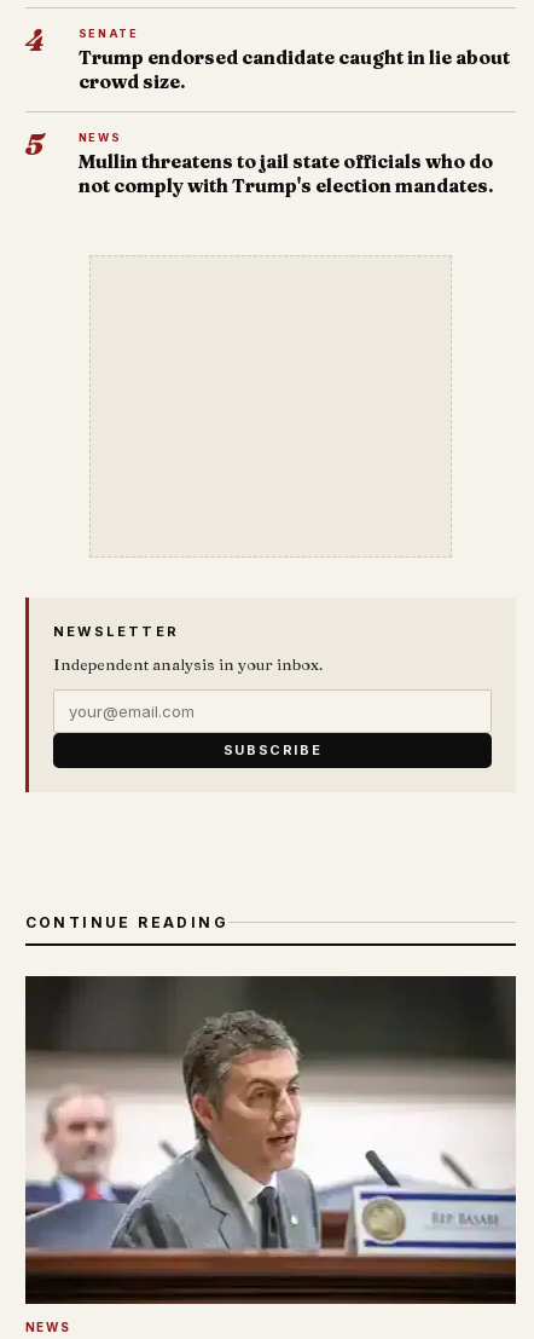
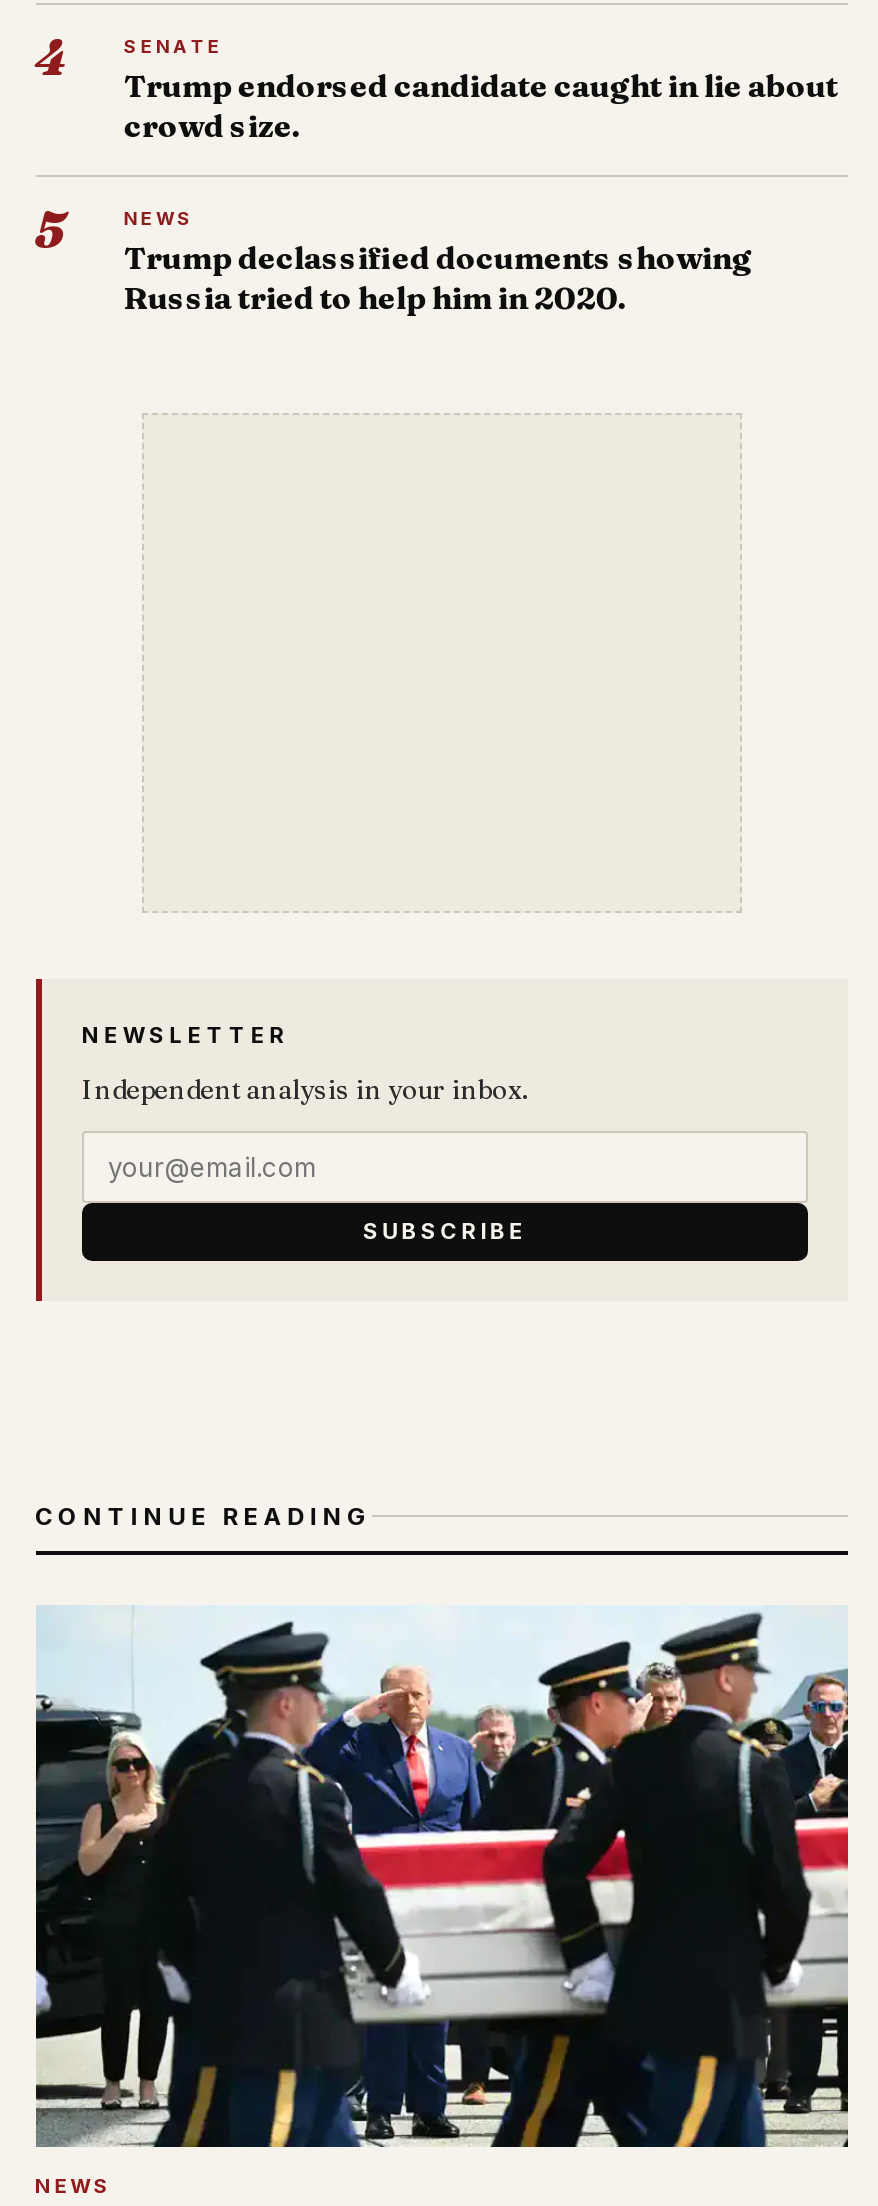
[78,150,493,197] Mullin threatens to jail state officials who do | not comply with Trump's election mandates. -> [124,239,752,317] Trump declassified documents showing | Russia tried to help him in 2020.
[24,975,517,1305] [image] -> [34,1605,850,2151] [image]

